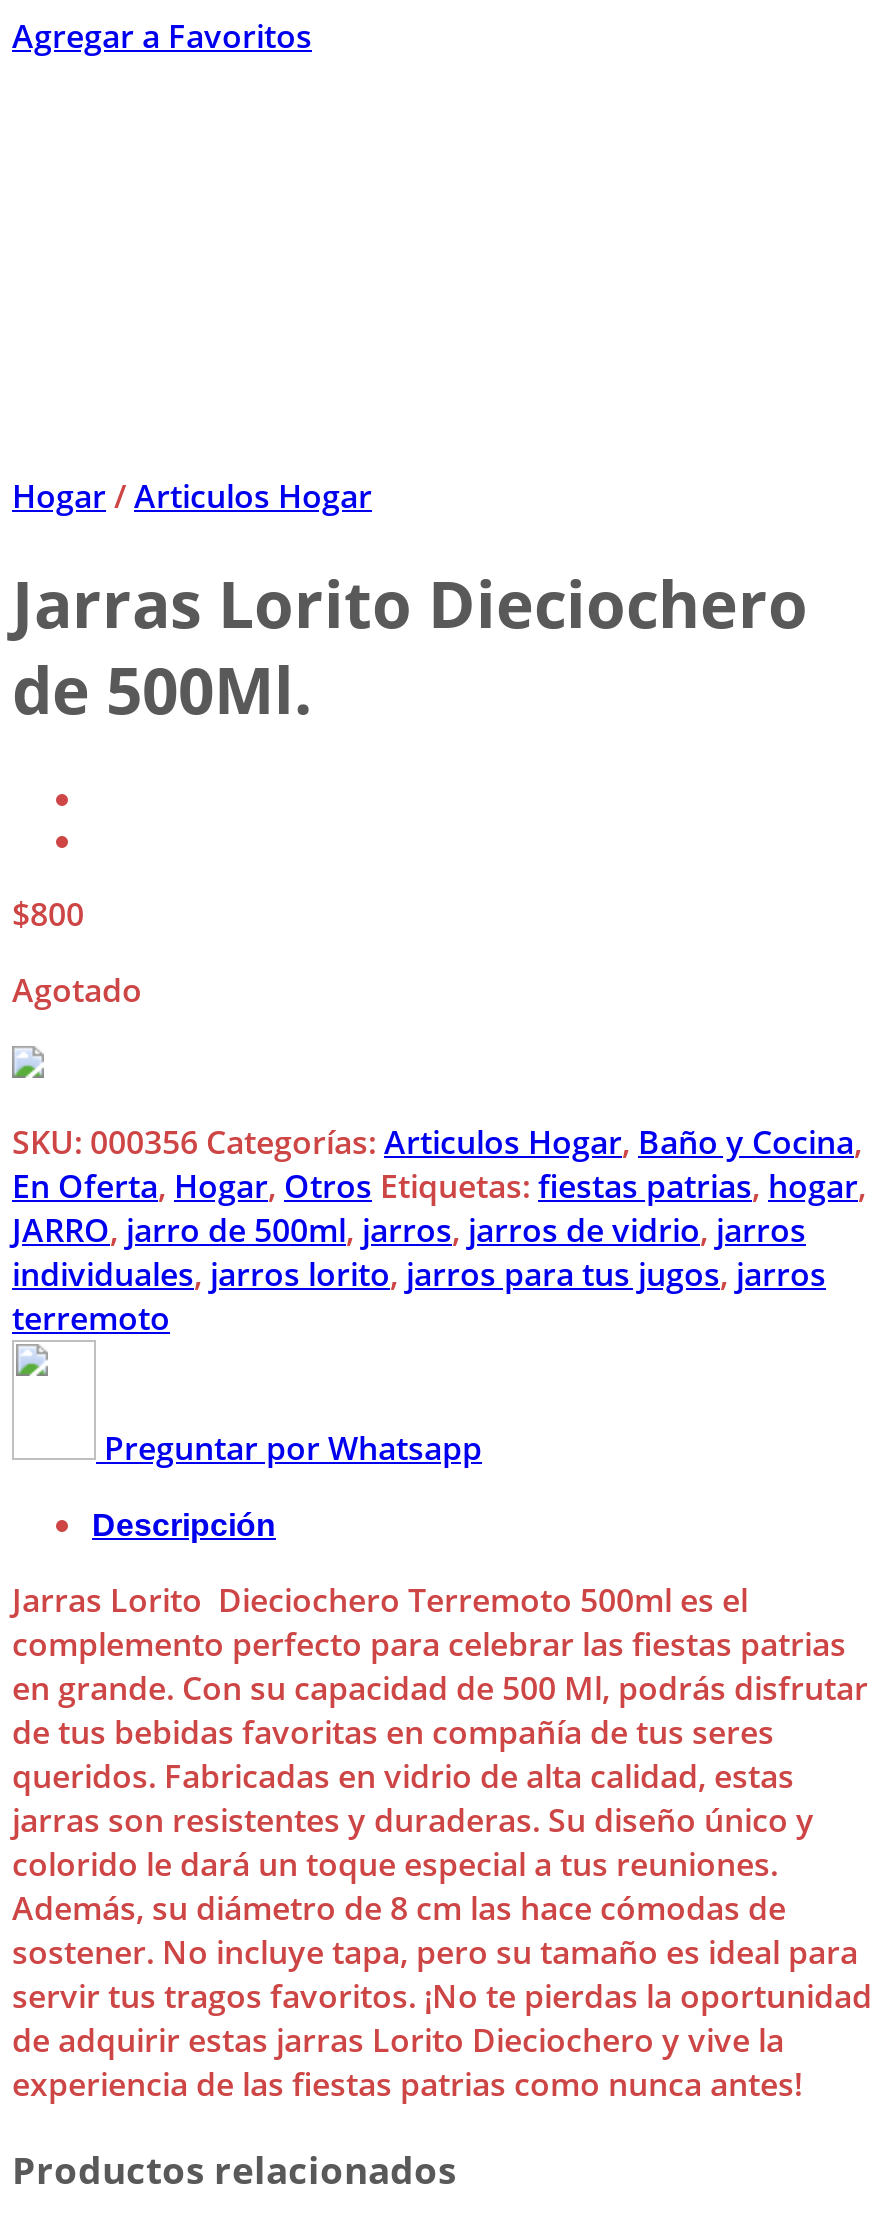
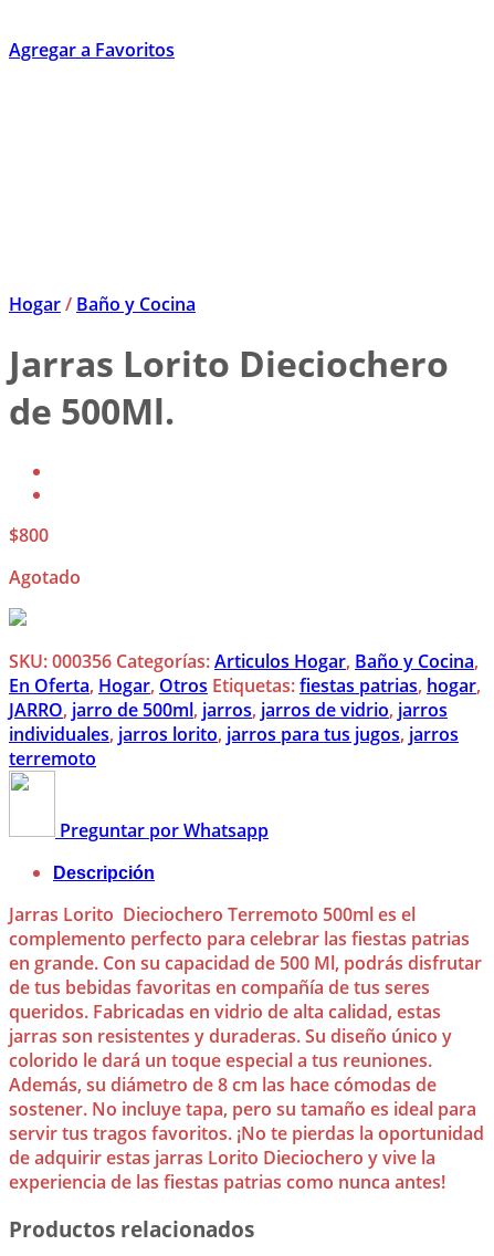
[12,474,372,518] Hogar / Articulos Hogar -> [9,292,196,316] Hogar / Baño y Cocina

